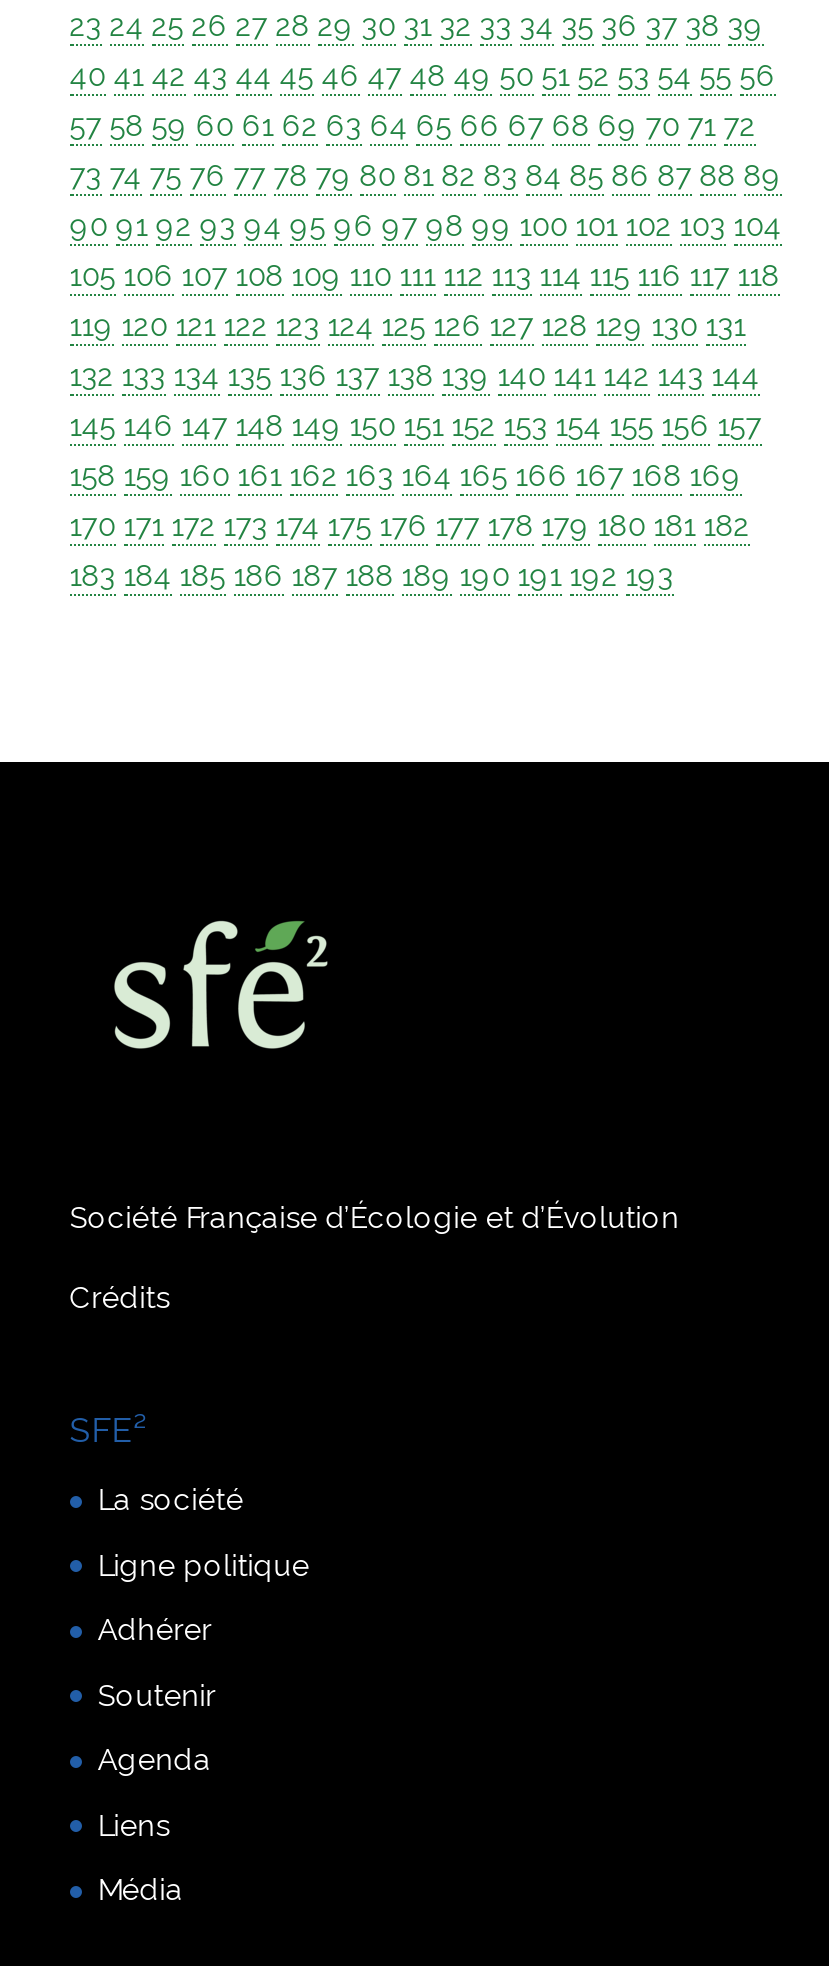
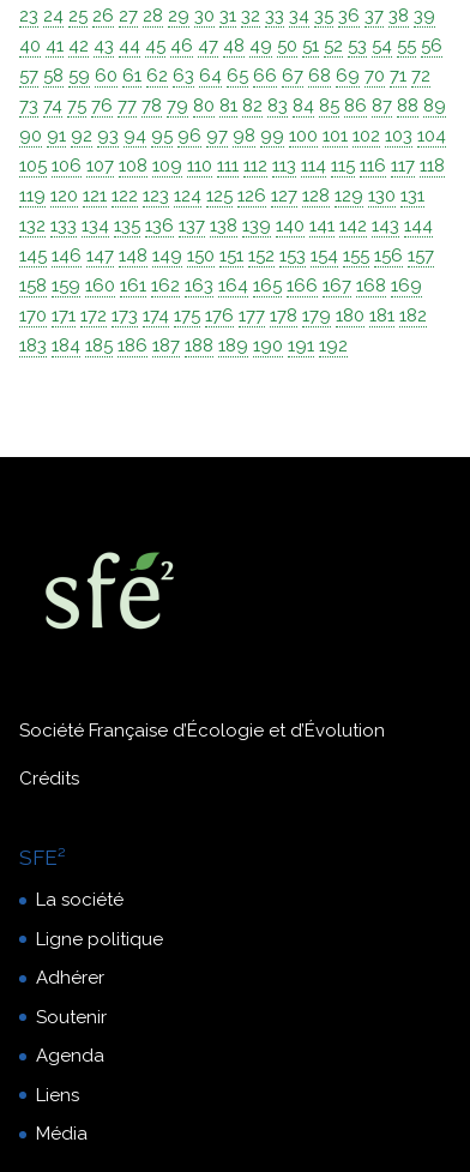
[70,558,674,594] 183 184 185 186 187 188 189 190 191 192 193 -> [19,335,347,356] 183 184 185 186 187 188 189 190 191 192

